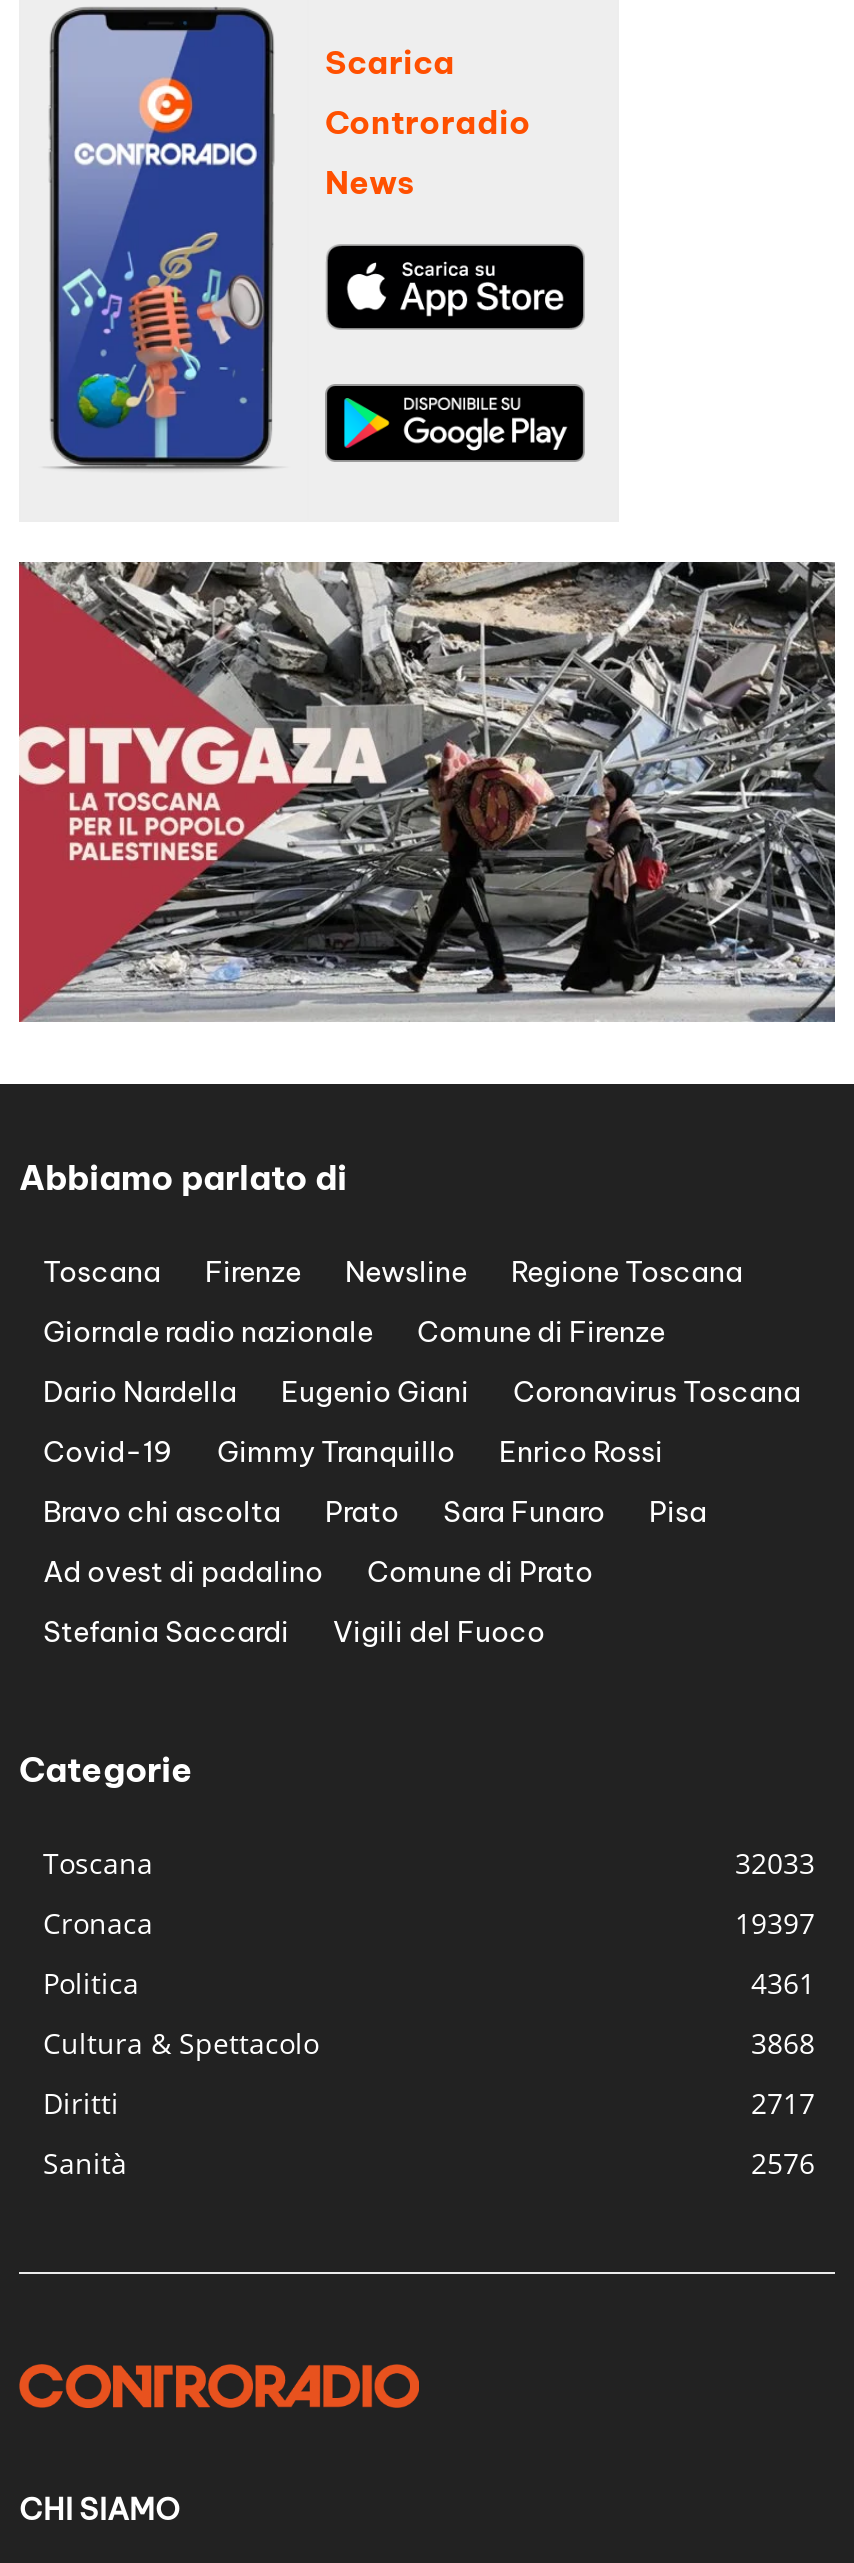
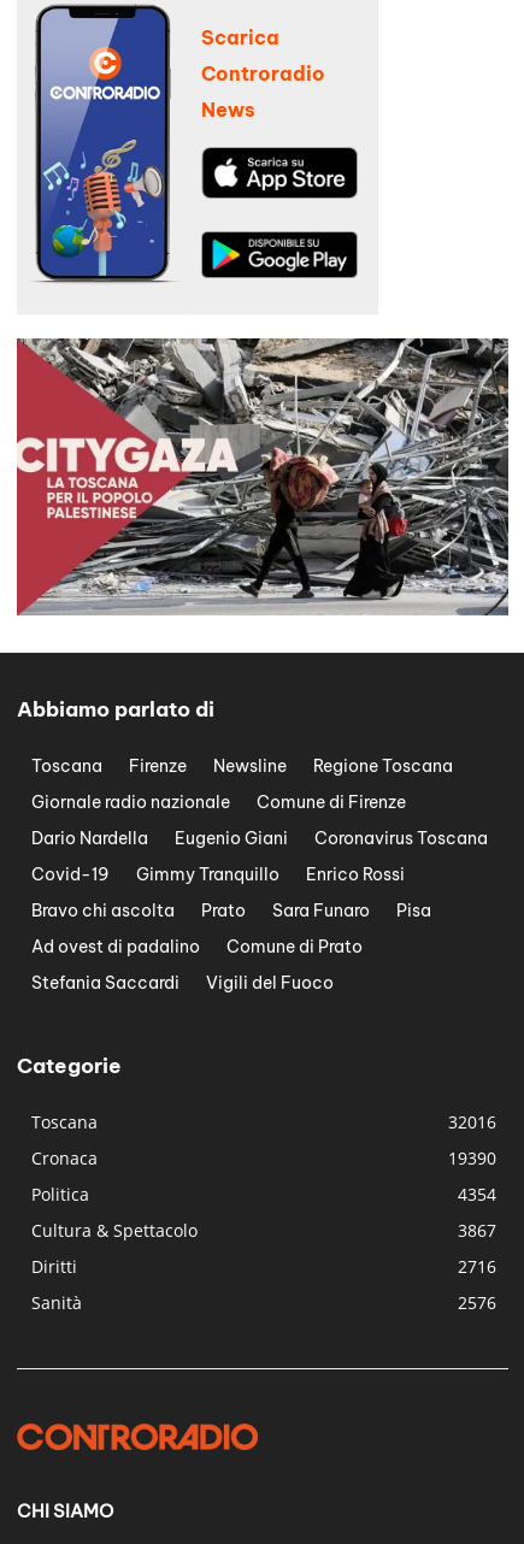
[735,1843,815,1881] 32033 -> [448,1110,496,1133] 32016
[735,1903,815,1941] 19397 -> [448,1146,496,1169] 19390
[751,1963,815,2001] 4361 -> [458,1182,496,1205] 4354
[751,2023,815,2061] 3868 -> [458,1218,496,1241] 3867
[751,2083,815,2121] 2717 -> [458,1254,496,1277] 2716

